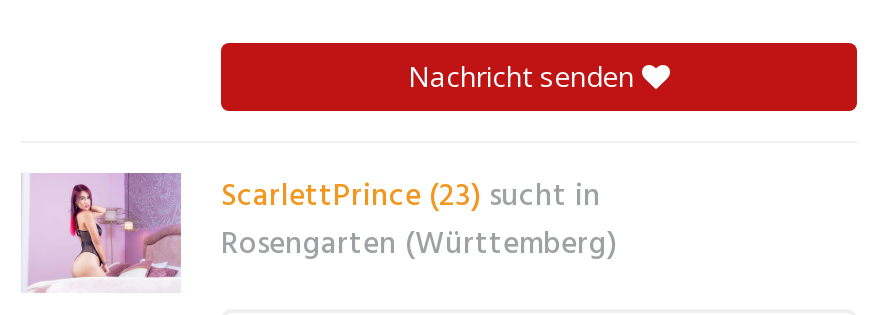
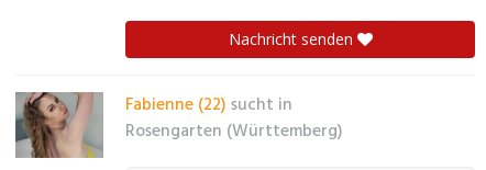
[21,173,601,293] [image] | ScarlettPrince (23) sucht in -> [14,91,292,159] [image] | Fabienne (22) sucht in

